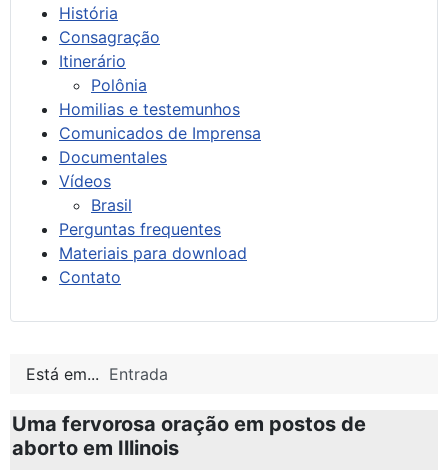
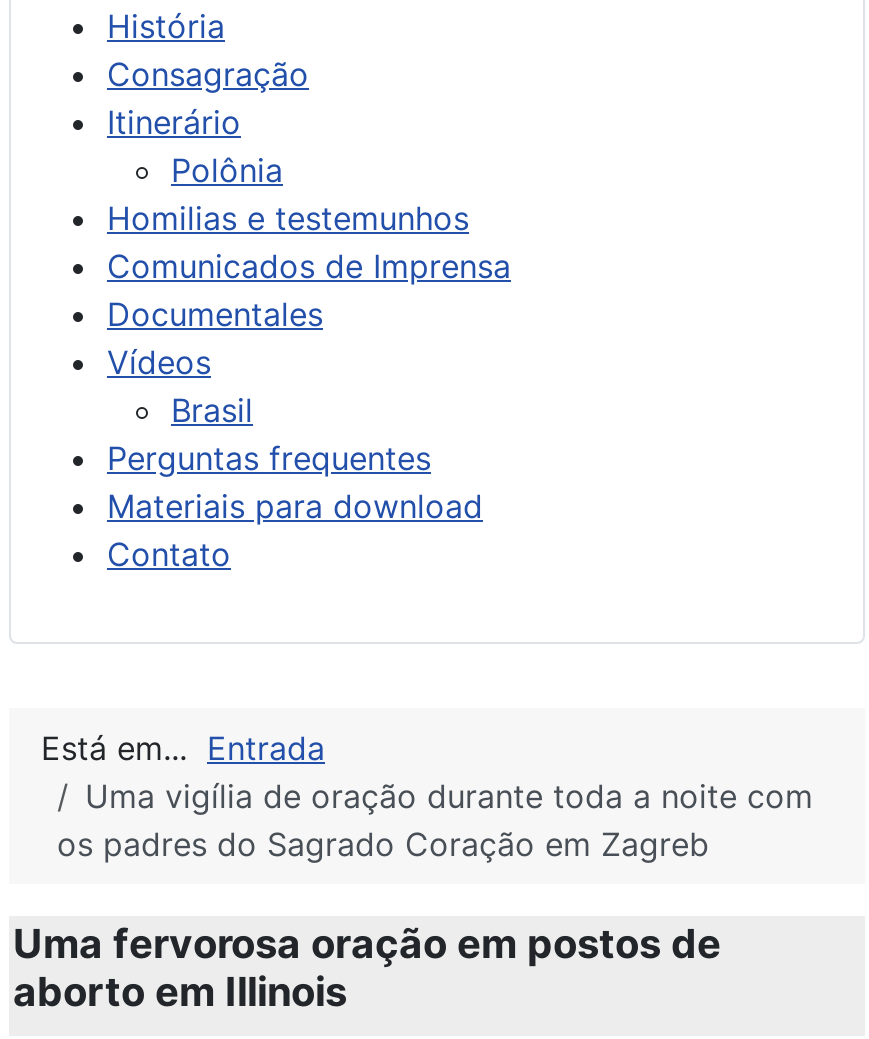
none -> [57,776,813,864] Uma vigília de oração durante toda a noite com | os padres do Sagrado Coração em Zagreb

